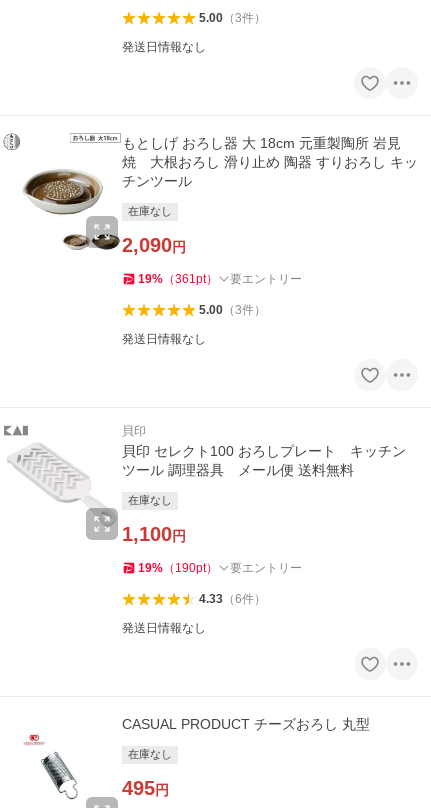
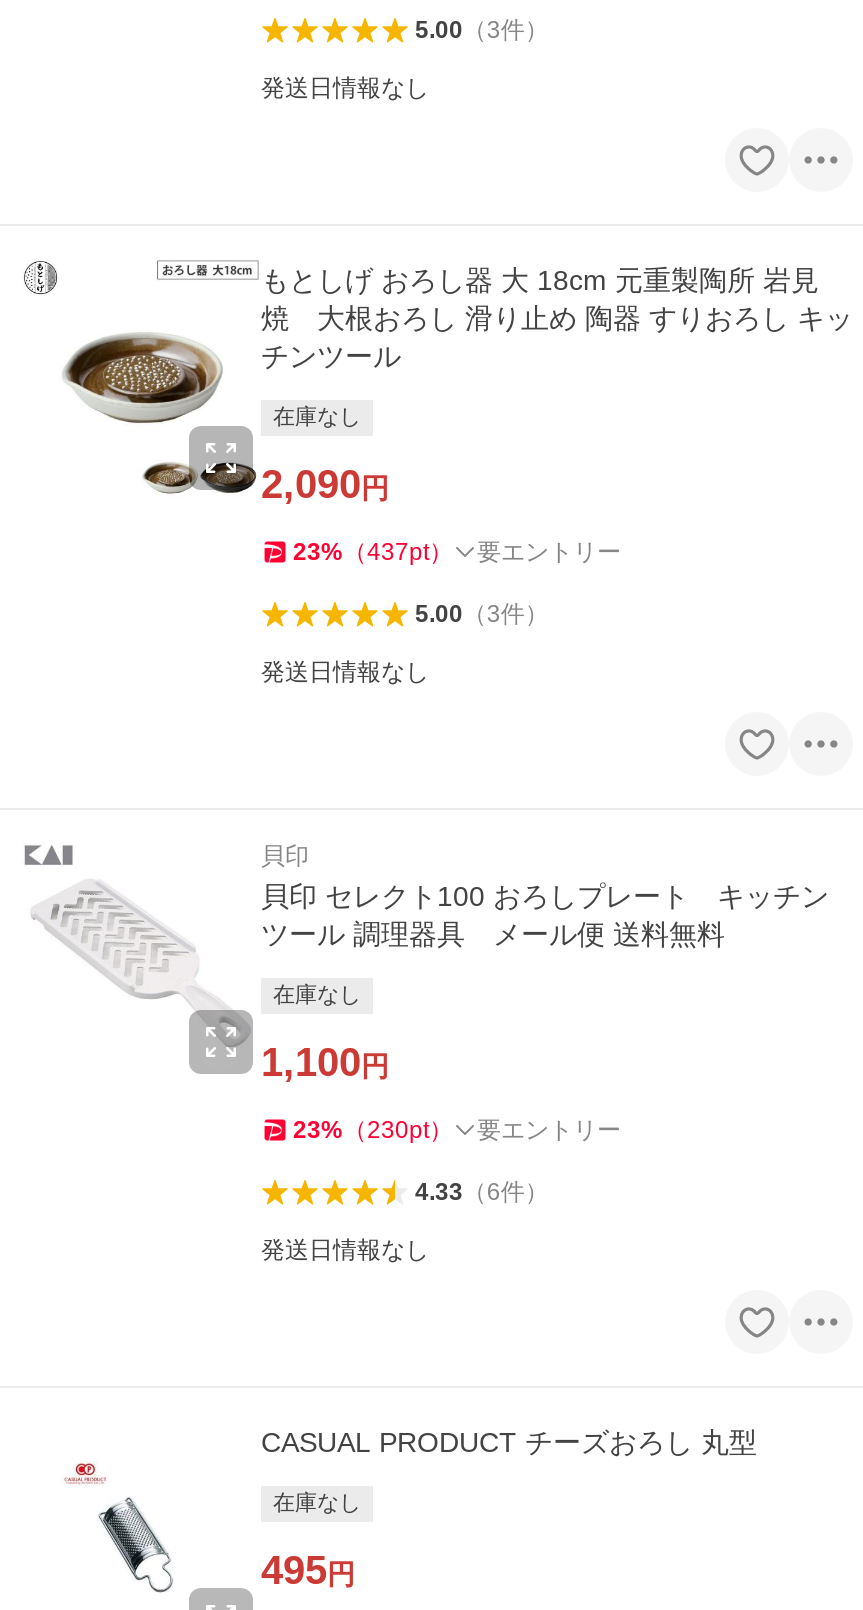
[138,272,302,286] 19%（361pt） 要エントリー -> [293,538,621,566] 23%（437pt） 要エントリー
[138,561,302,575] 19%（190pt） 要エントリー -> [293,1116,621,1144] 23%（230pt） 要エントリー

